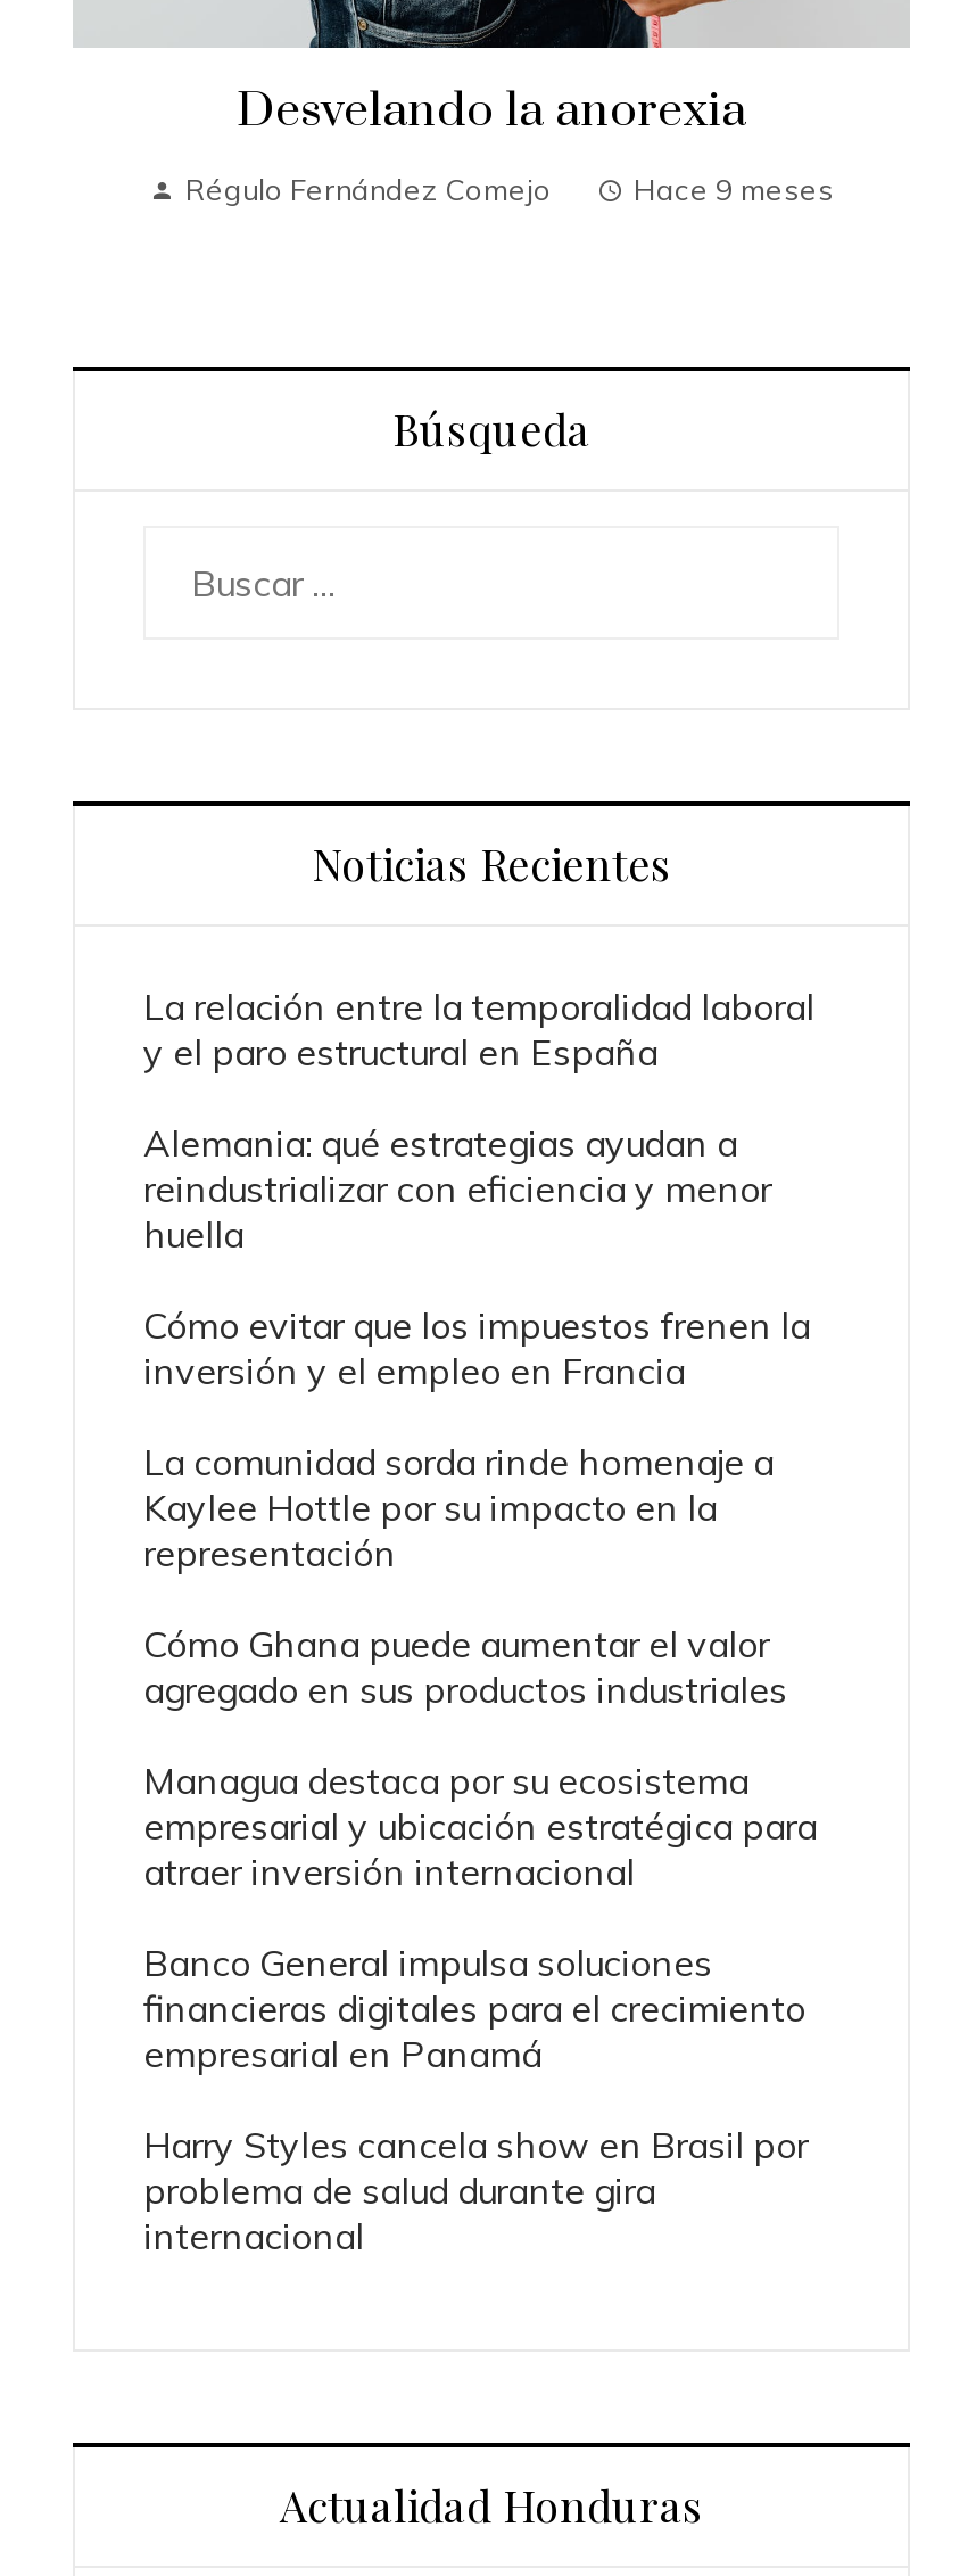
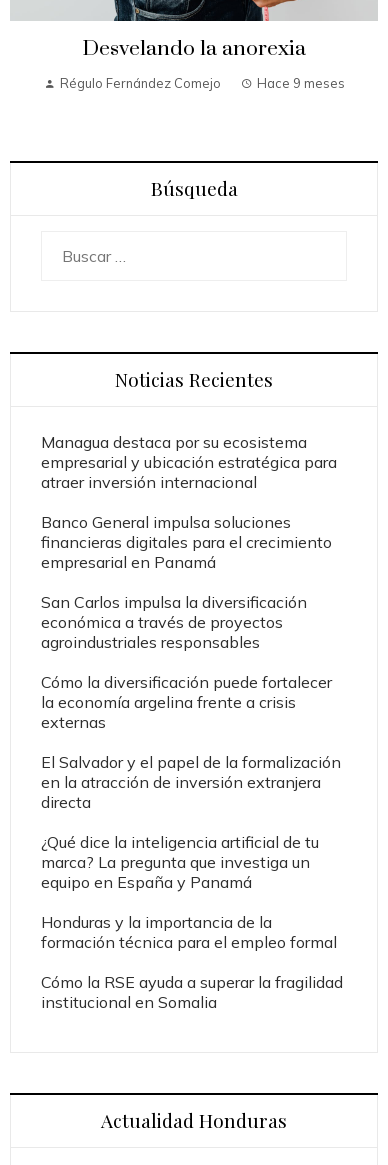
[143,984,814,1712] La relación entre la temporalidad laboral | y el paro estructural en España | Alemania: qué estrategias ayudan a | reindustrializar con eficiencia y menor | huella | Cómo evitar que los impuestos frenen la | inversión y el empleo en Francia | La comunidad sorda rinde homenaje a | Kaylee Hottle por su impacto en la | representación | Cómo Ghana puede aumentar el valor | agregado en sus productos industriales -> none
moved [143,1758,817,2077] -> [41,432,337,572]: Managua destaca por su ecosistema | empresarial y ubicación estratégica para | atraer inversión internacional | Banco General impulsa soluciones | financieras digitales para el crecimiento | empresarial en Panamá
[143,2122,808,2259] Harry Styles cancela show en Brasil por | problema de salud durante gira | internacional -> [41,592,343,1012] San Carlos impulsa la diversificación | económica a través de proyectos | agroindustriales responsables | Cómo la diversificación puede fortalecer | la economía argelina frente a crisis | externas | El Salvador y el papel de la formalización | en la atracción de inversión extranjera | directa | ¿Qué dice la inteligencia artificial de tu | marca? La pregunta que investiga un | equipo en España y Panamá | Honduras y la importancia de la | formación técnica para el empleo formal | Cómo la RSE ayuda a superar la fragilidad | institucional en Somalia

